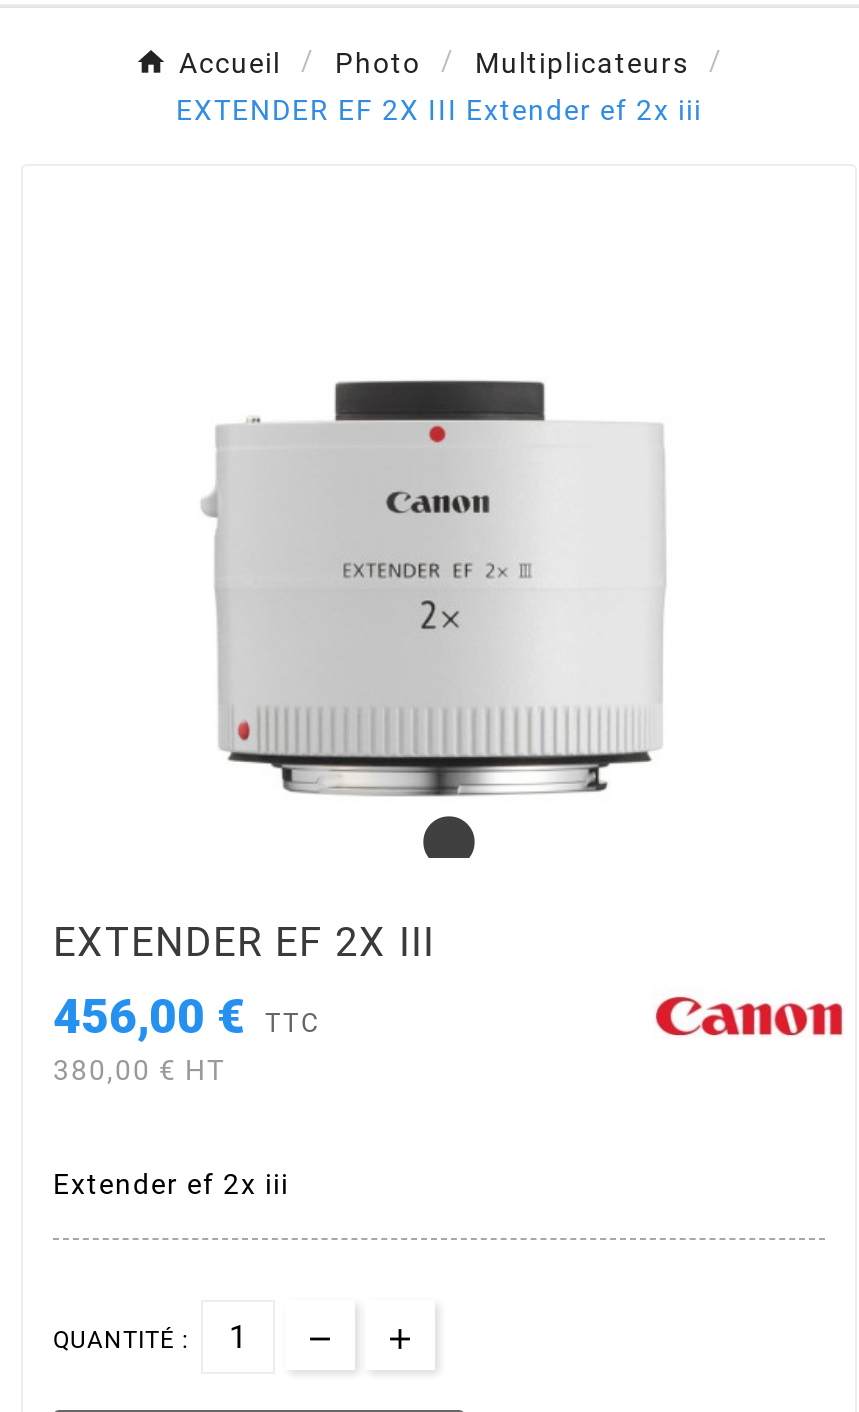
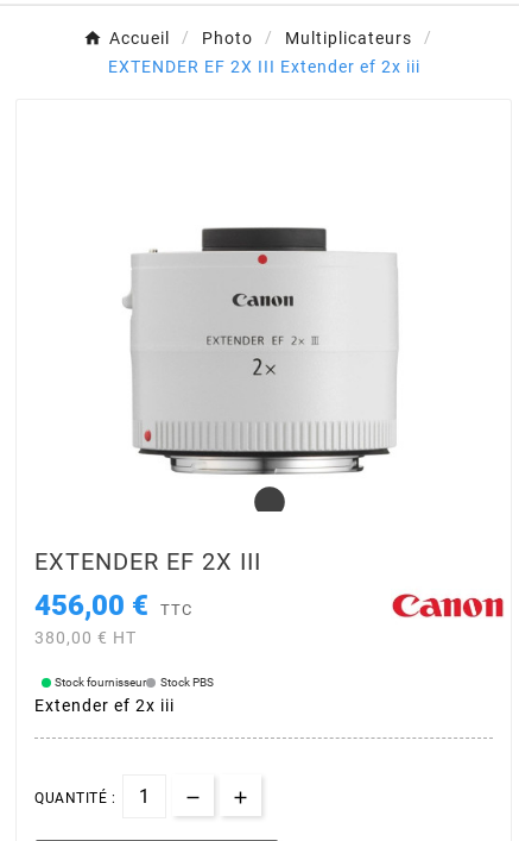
none -> [52,676,213,689] Stock fournisseur | Stock PBS

